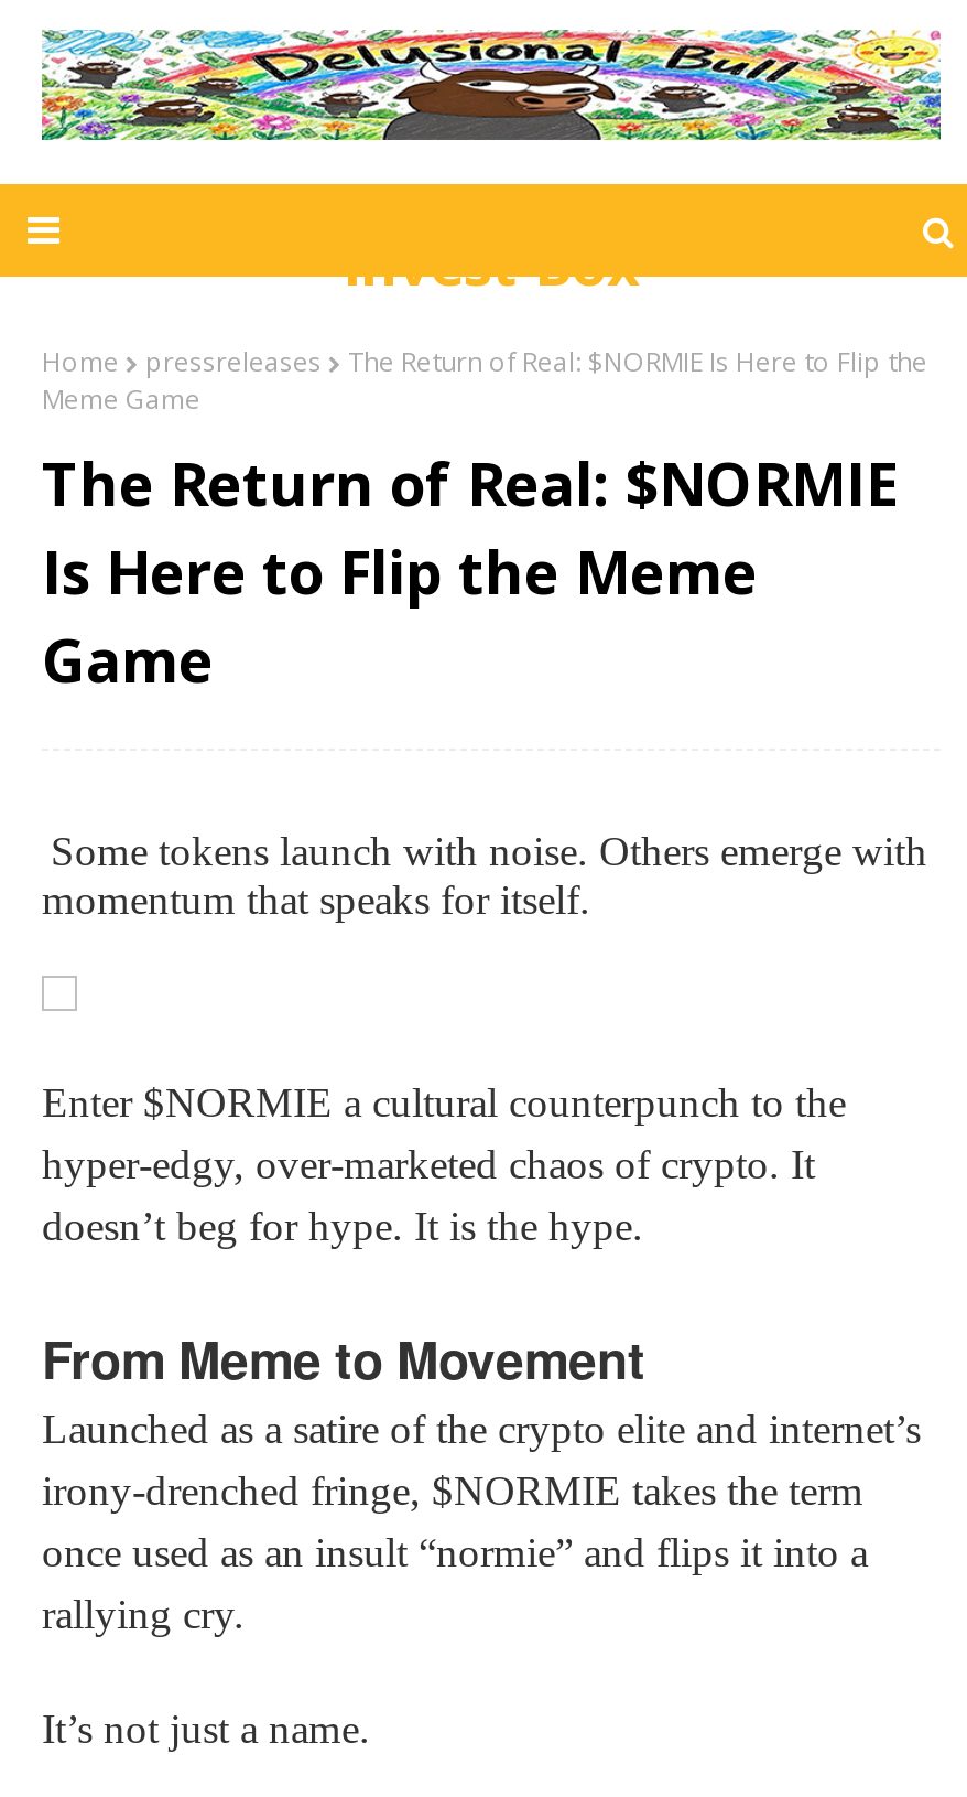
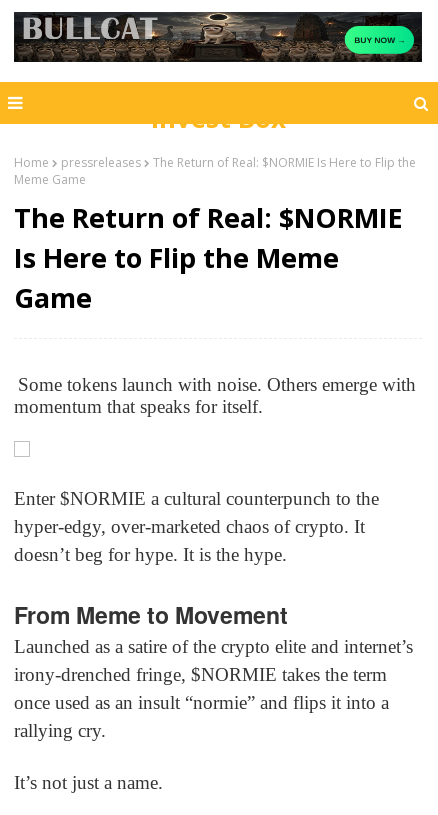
[40,28,943,142] [image] -> [13,11,423,63] [image]

